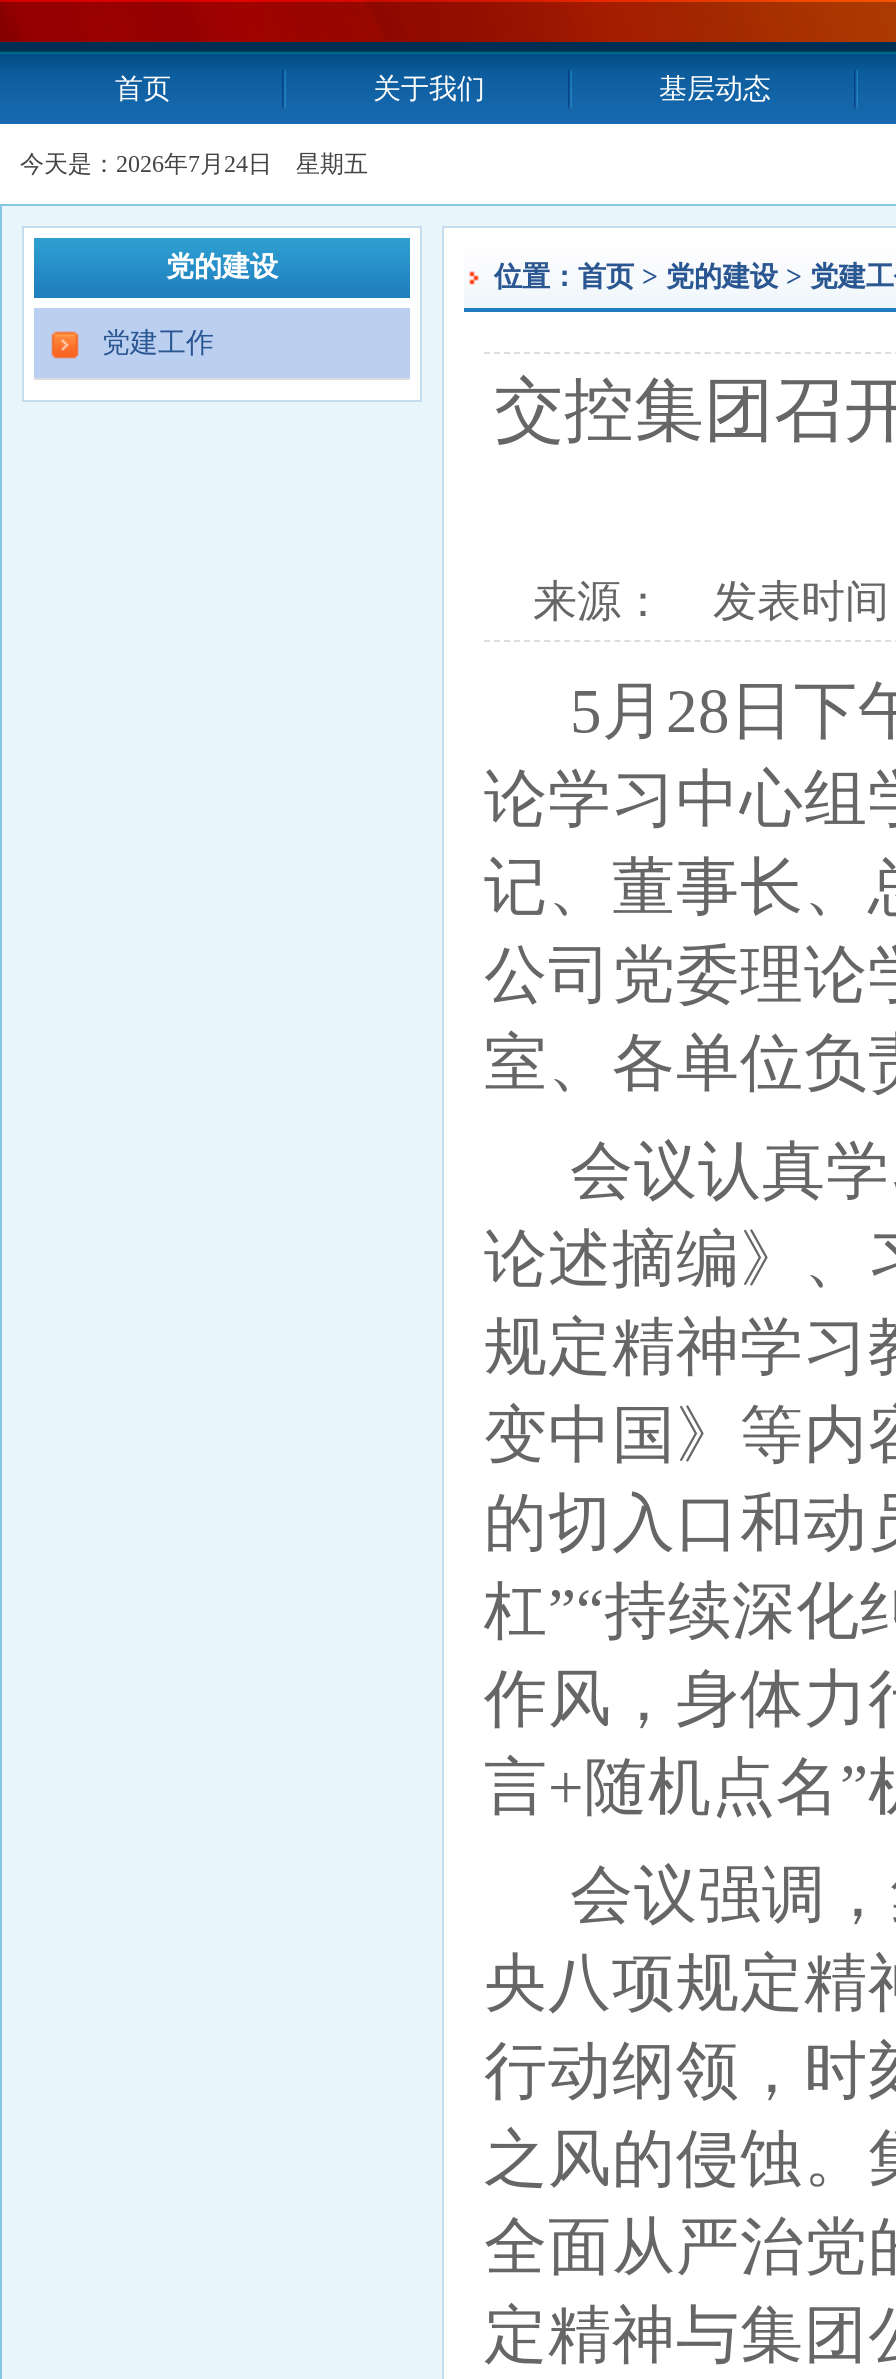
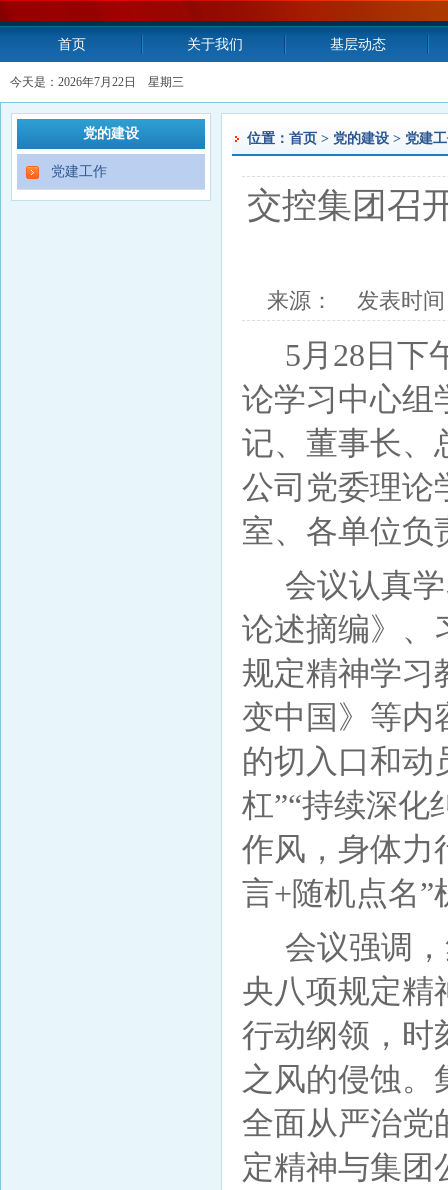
[20,150,368,178] 今天是：2026年7月24日 星期五 -> [10,75,184,89] 今天是：2026年7月22日 星期三

